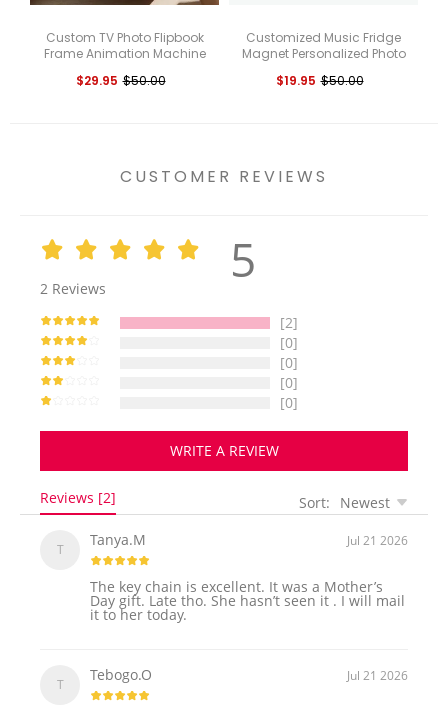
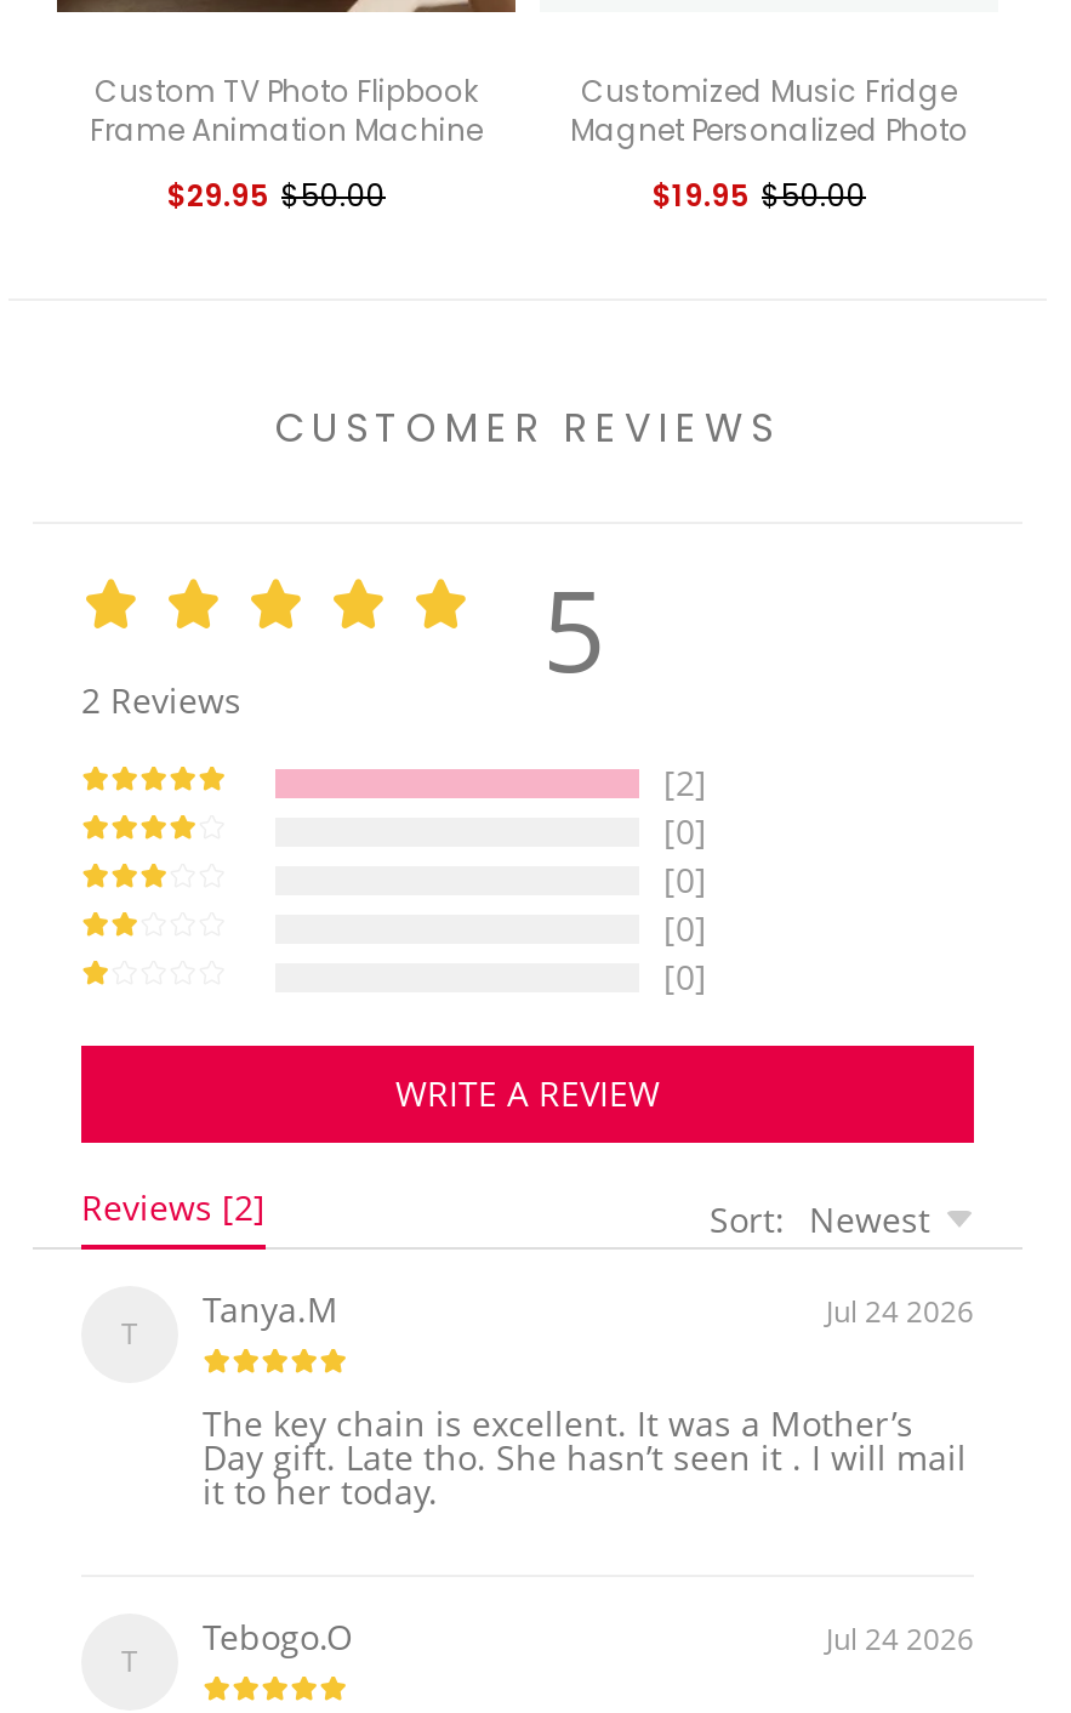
[347,532,408,549] Jul 21 2026 -> [826,1292,974,1333] Jul 24 2026
[347,667,408,684] Jul 21 2026 -> [826,1619,974,1660] Jul 24 2026

